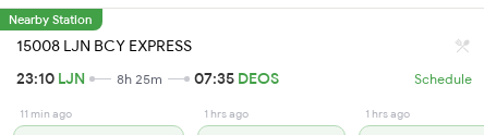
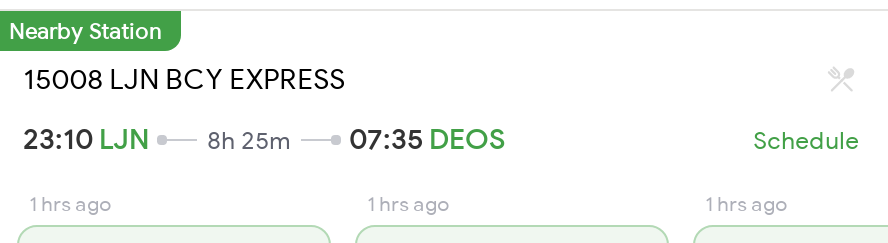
[20,107,72,121] 11 min ago -> [29,192,111,218] 1 hrs ago

